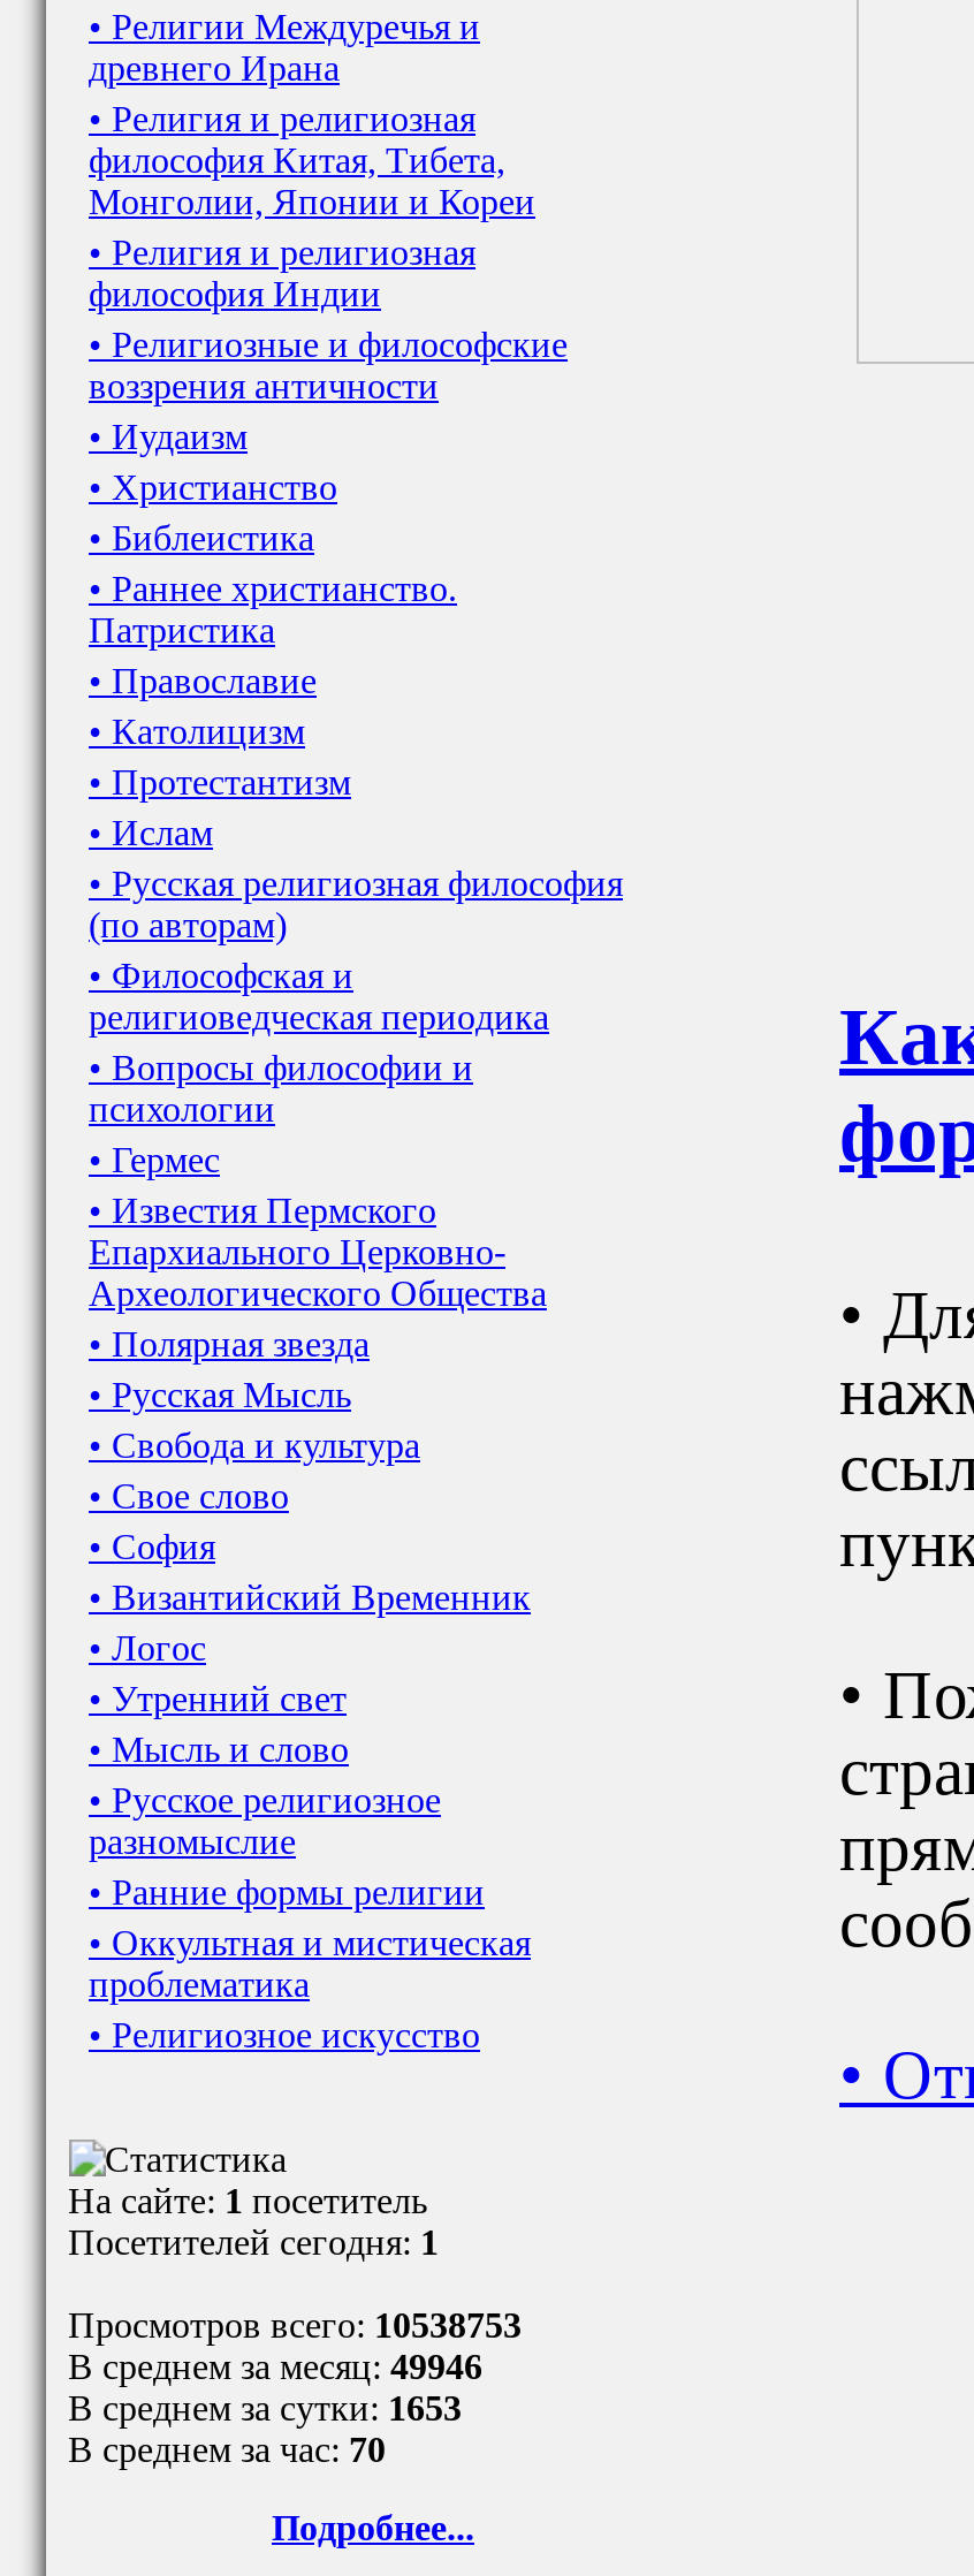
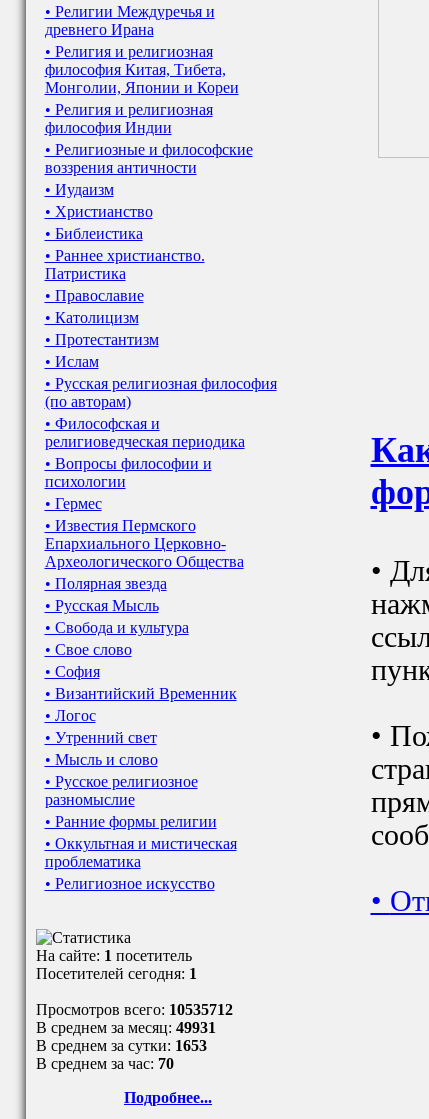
[68,2305,522,2345] Просмотров всего: 10538753 -> [35,1001,232,1018] Просмотров всего: 10535712
[68,2347,482,2386] В среднем за месяц: 49946 -> [35,1019,215,1036] В среднем за месяц: 49931

